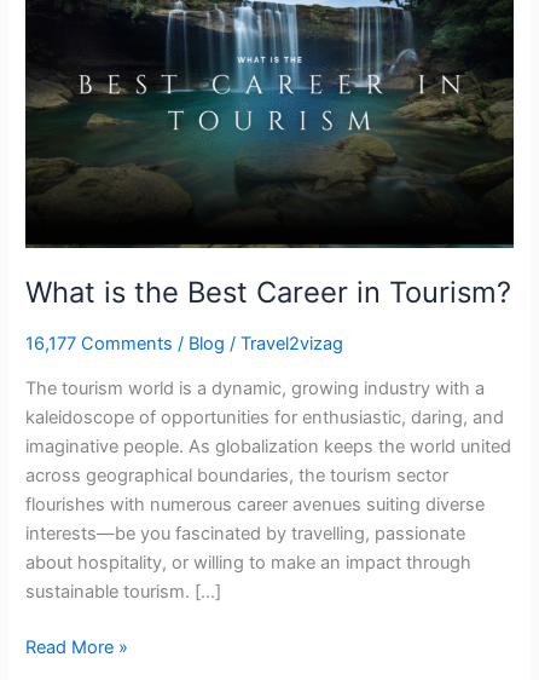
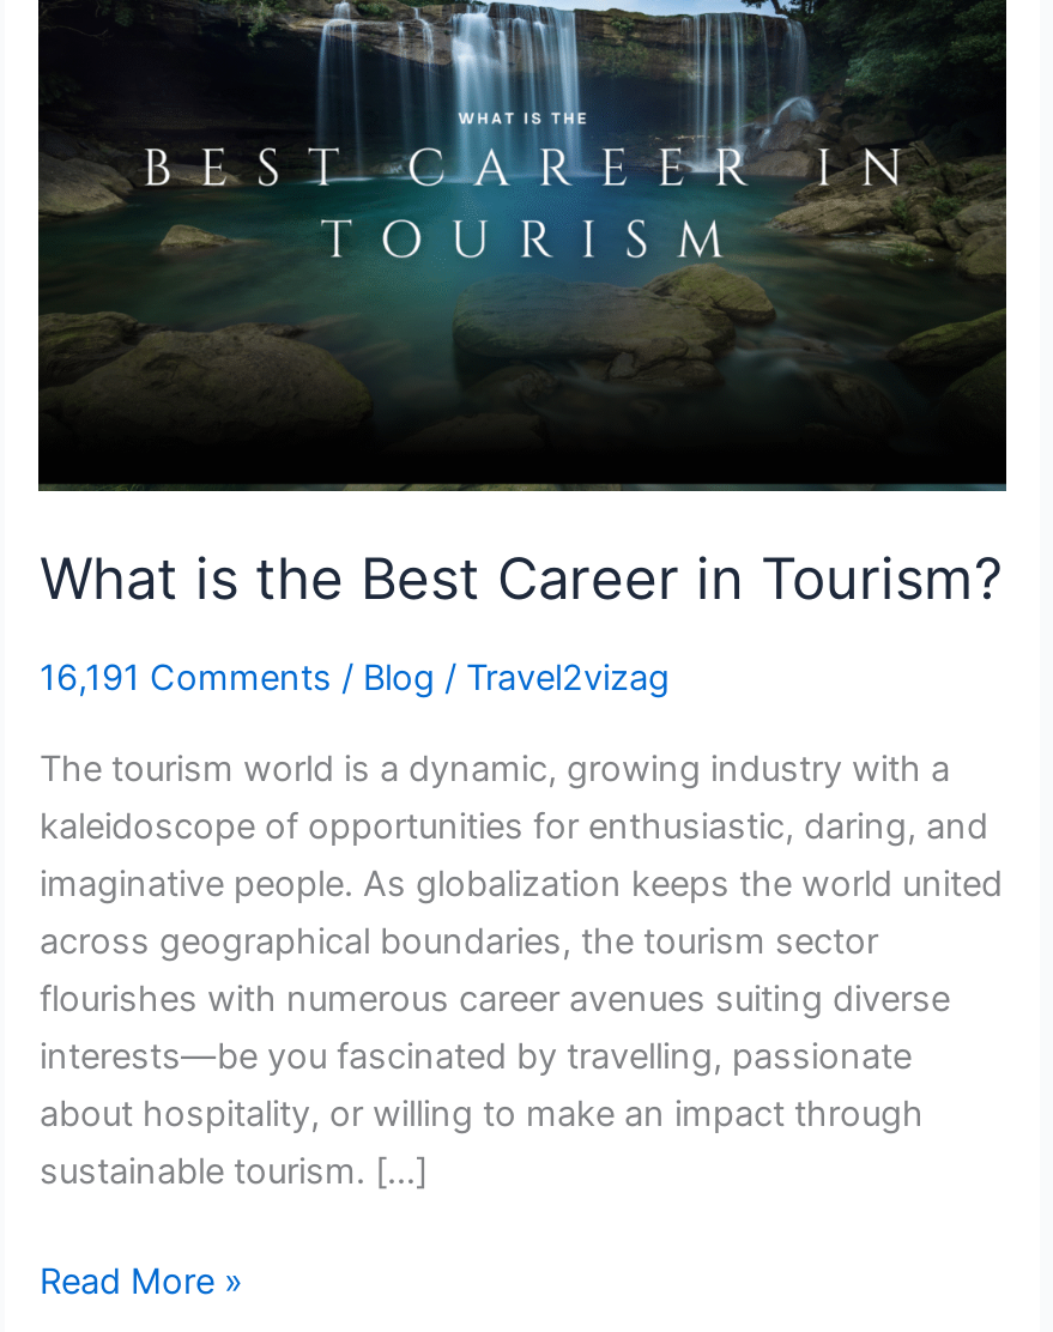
[26,332,344,354] 16,177 Comments / Blog / Travel2vizag -> [40,657,670,700] 16,191 Comments / Blog / Travel2vizag

